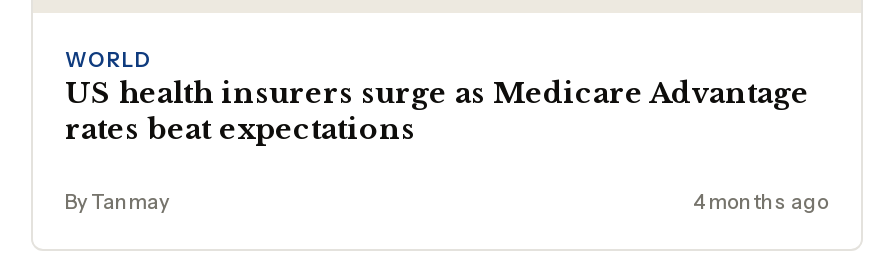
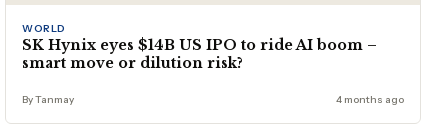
[65,75,809,147] US health insurers surge as Medicare Advantage | rates beat expectations -> [22,36,377,72] SK Hynix eyes $14B US IPO to ride AI boom – | smart move or dilution risk?

